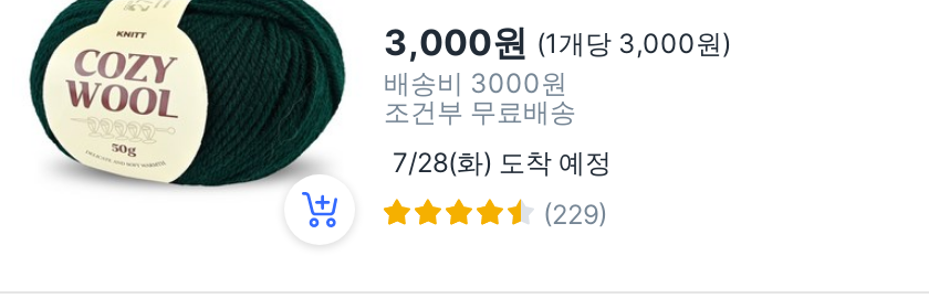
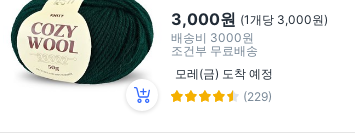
[393,145,612,178] 7/28(화) 도착 예정 -> [175,66,273,81] 모레(금) 도착 예정

